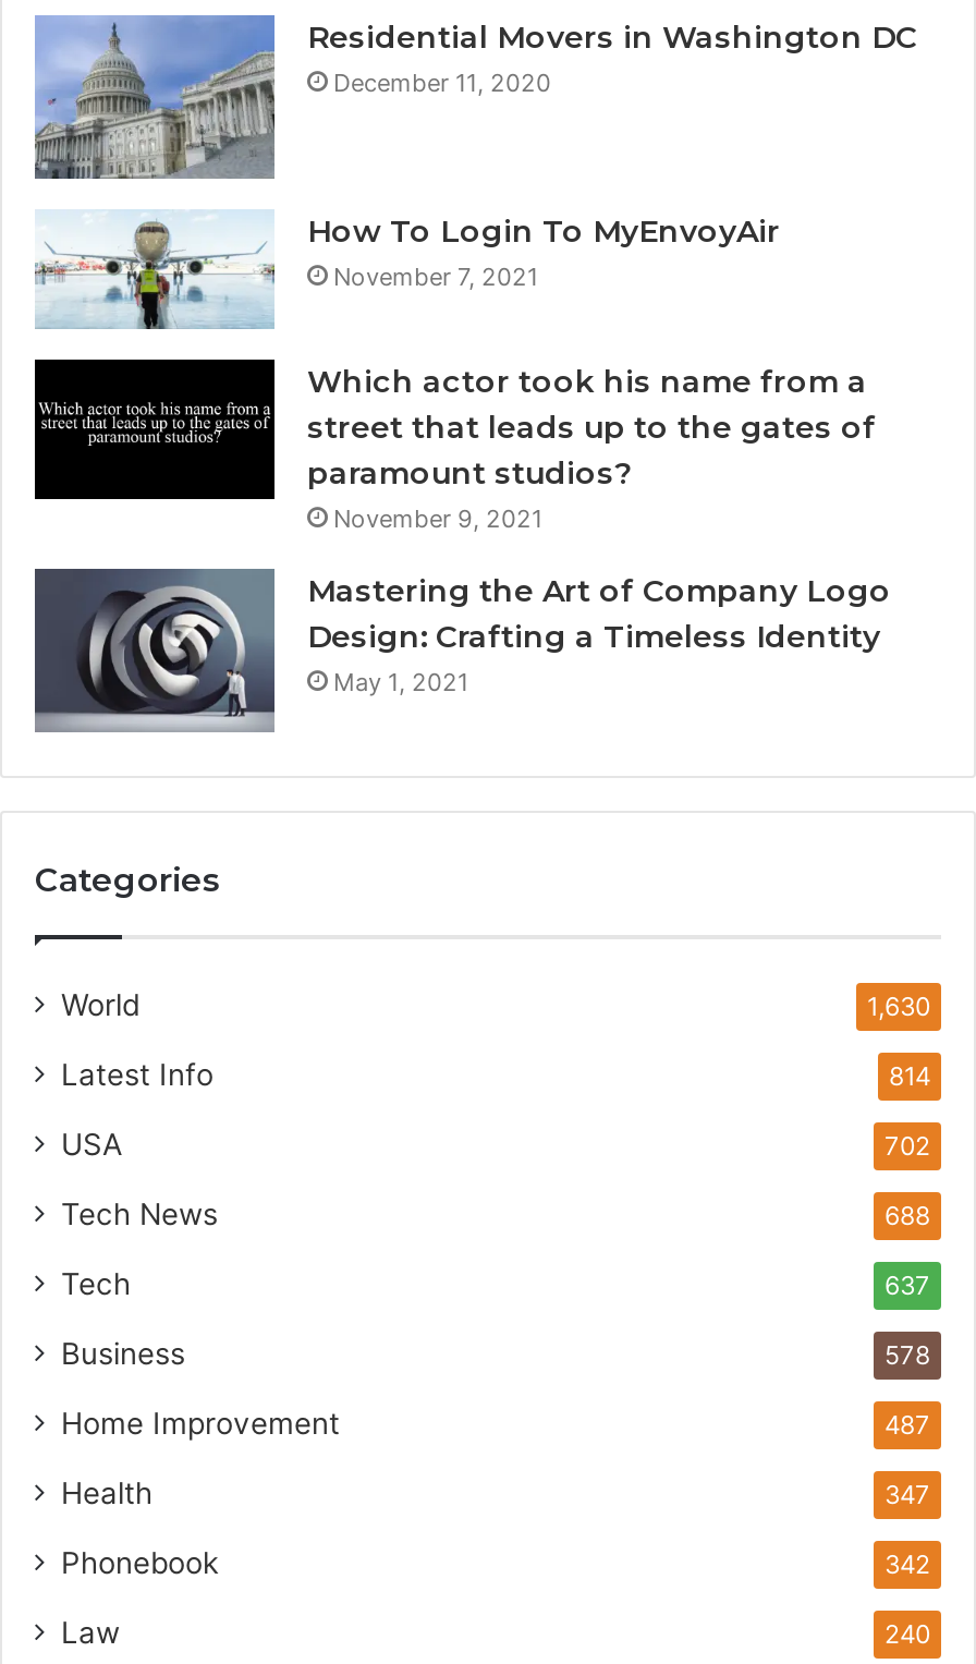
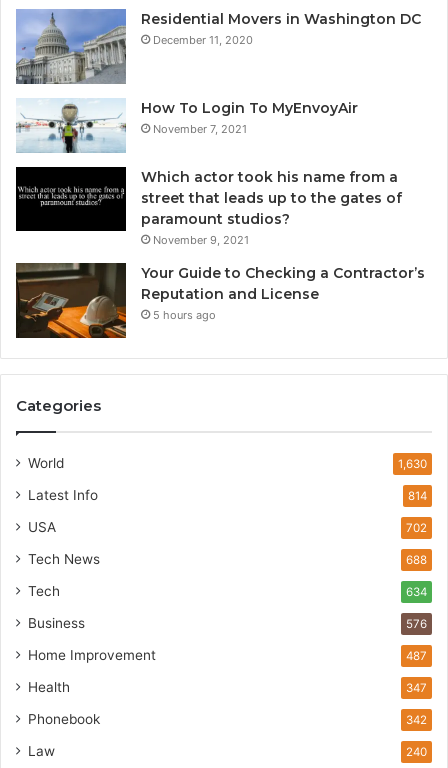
[35,567,891,732] [image] | Mastering the Art of Company Logo | Design: Crafting a Timeless Identity | May 1, 2021 -> [16,262,425,339] [image] | Your Guide to Checking a Contractor’s | Reputation and License | 5 hours ago
[884,1270,930,1300] 637 -> [406,585,427,599] 634
[884,1340,930,1370] 578 -> [406,617,427,631] 576

